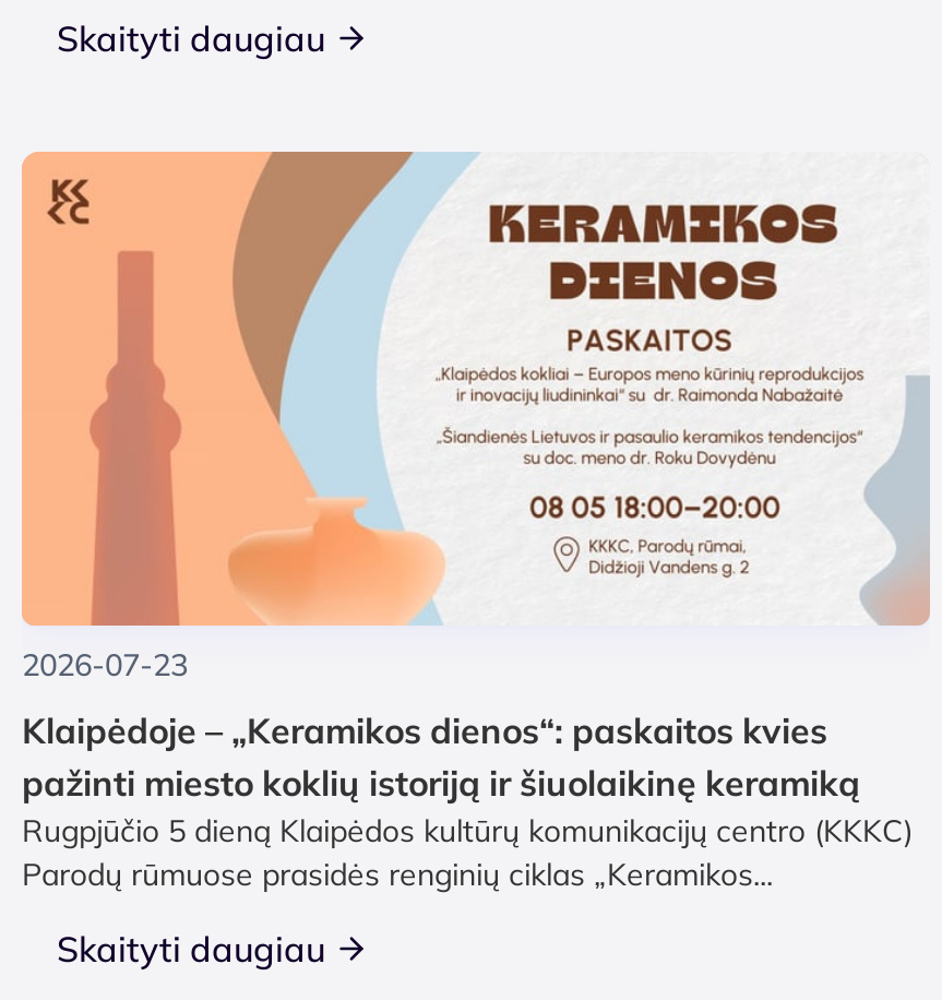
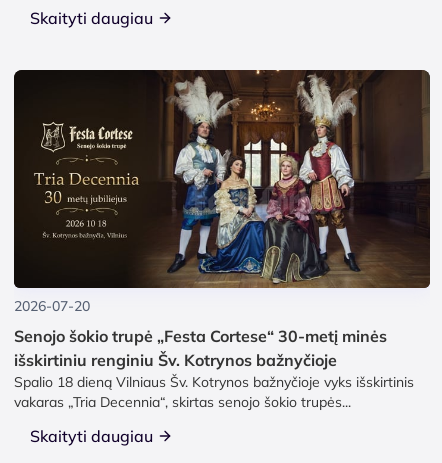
[22,150,930,686] [image] | 2026-07-23 -> [13,69,431,315] [image] | 2026-07-20
[22,710,913,895] Klaipėdoje – „Keramikos dienos“: paskaitos kvies | pažinti miesto koklių istoriją ir šiuolaikinę keramiką | Rugpjūčio 5 dieną Klaipėdos kultūrų komunikacijų centro (KKKC) | Parodų rūmuose prasidės renginių ciklas „Keramikos... -> [14,326,414,411] Senojo šokio trupė „Festa Cortese“ 30-metį minės | išskirtiniu renginiu Šv. Kotrynos bažnyčioje | Spalio 18 dieną Vilniaus Šv. Kotrynos bažnyčioje vyks išskirtinis | vakaras „Tria Decennia“, skirtas senojo šokio trupės...

